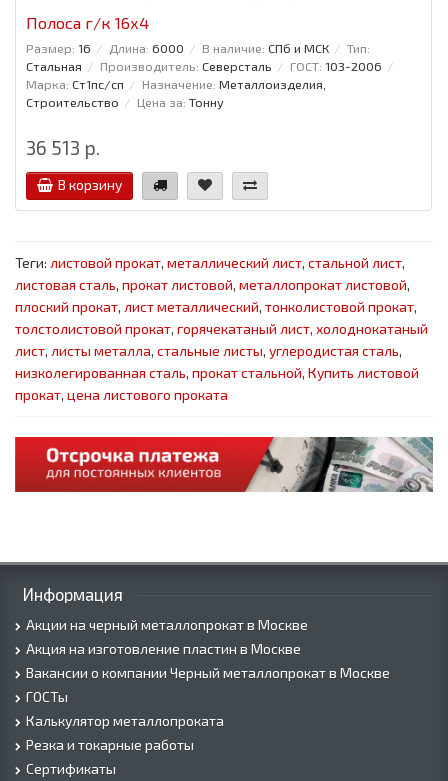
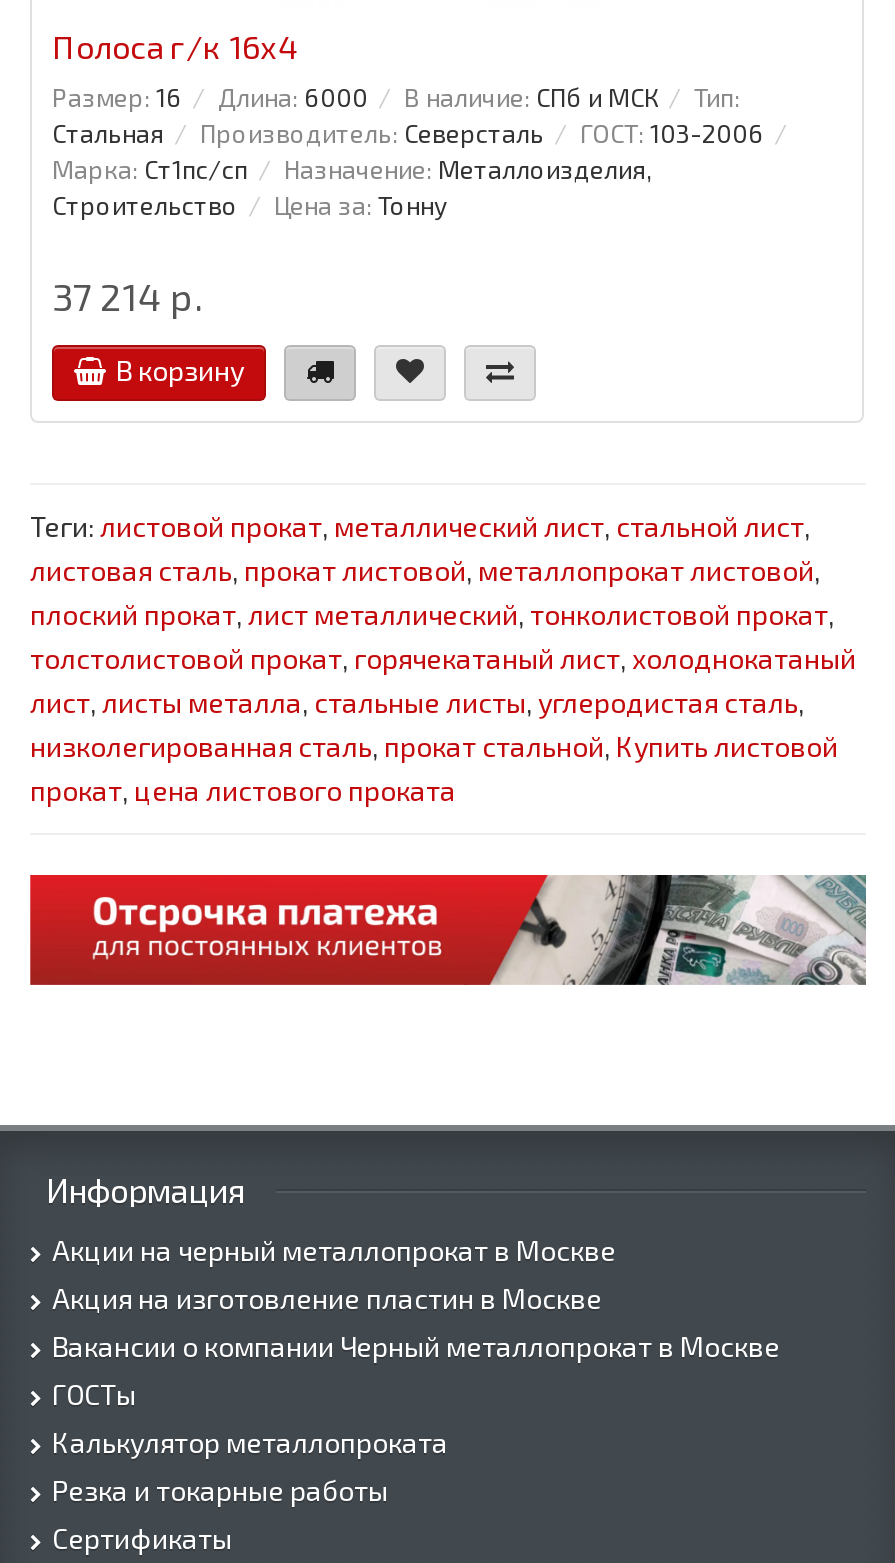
[26,136,100,159] 36 513 р. -> [52,274,202,320] 37 214 р.

